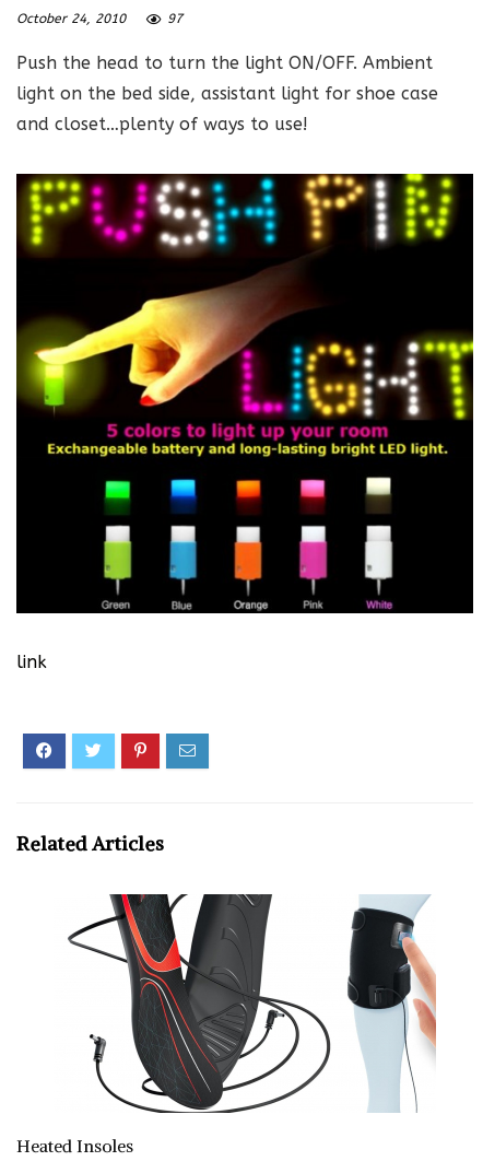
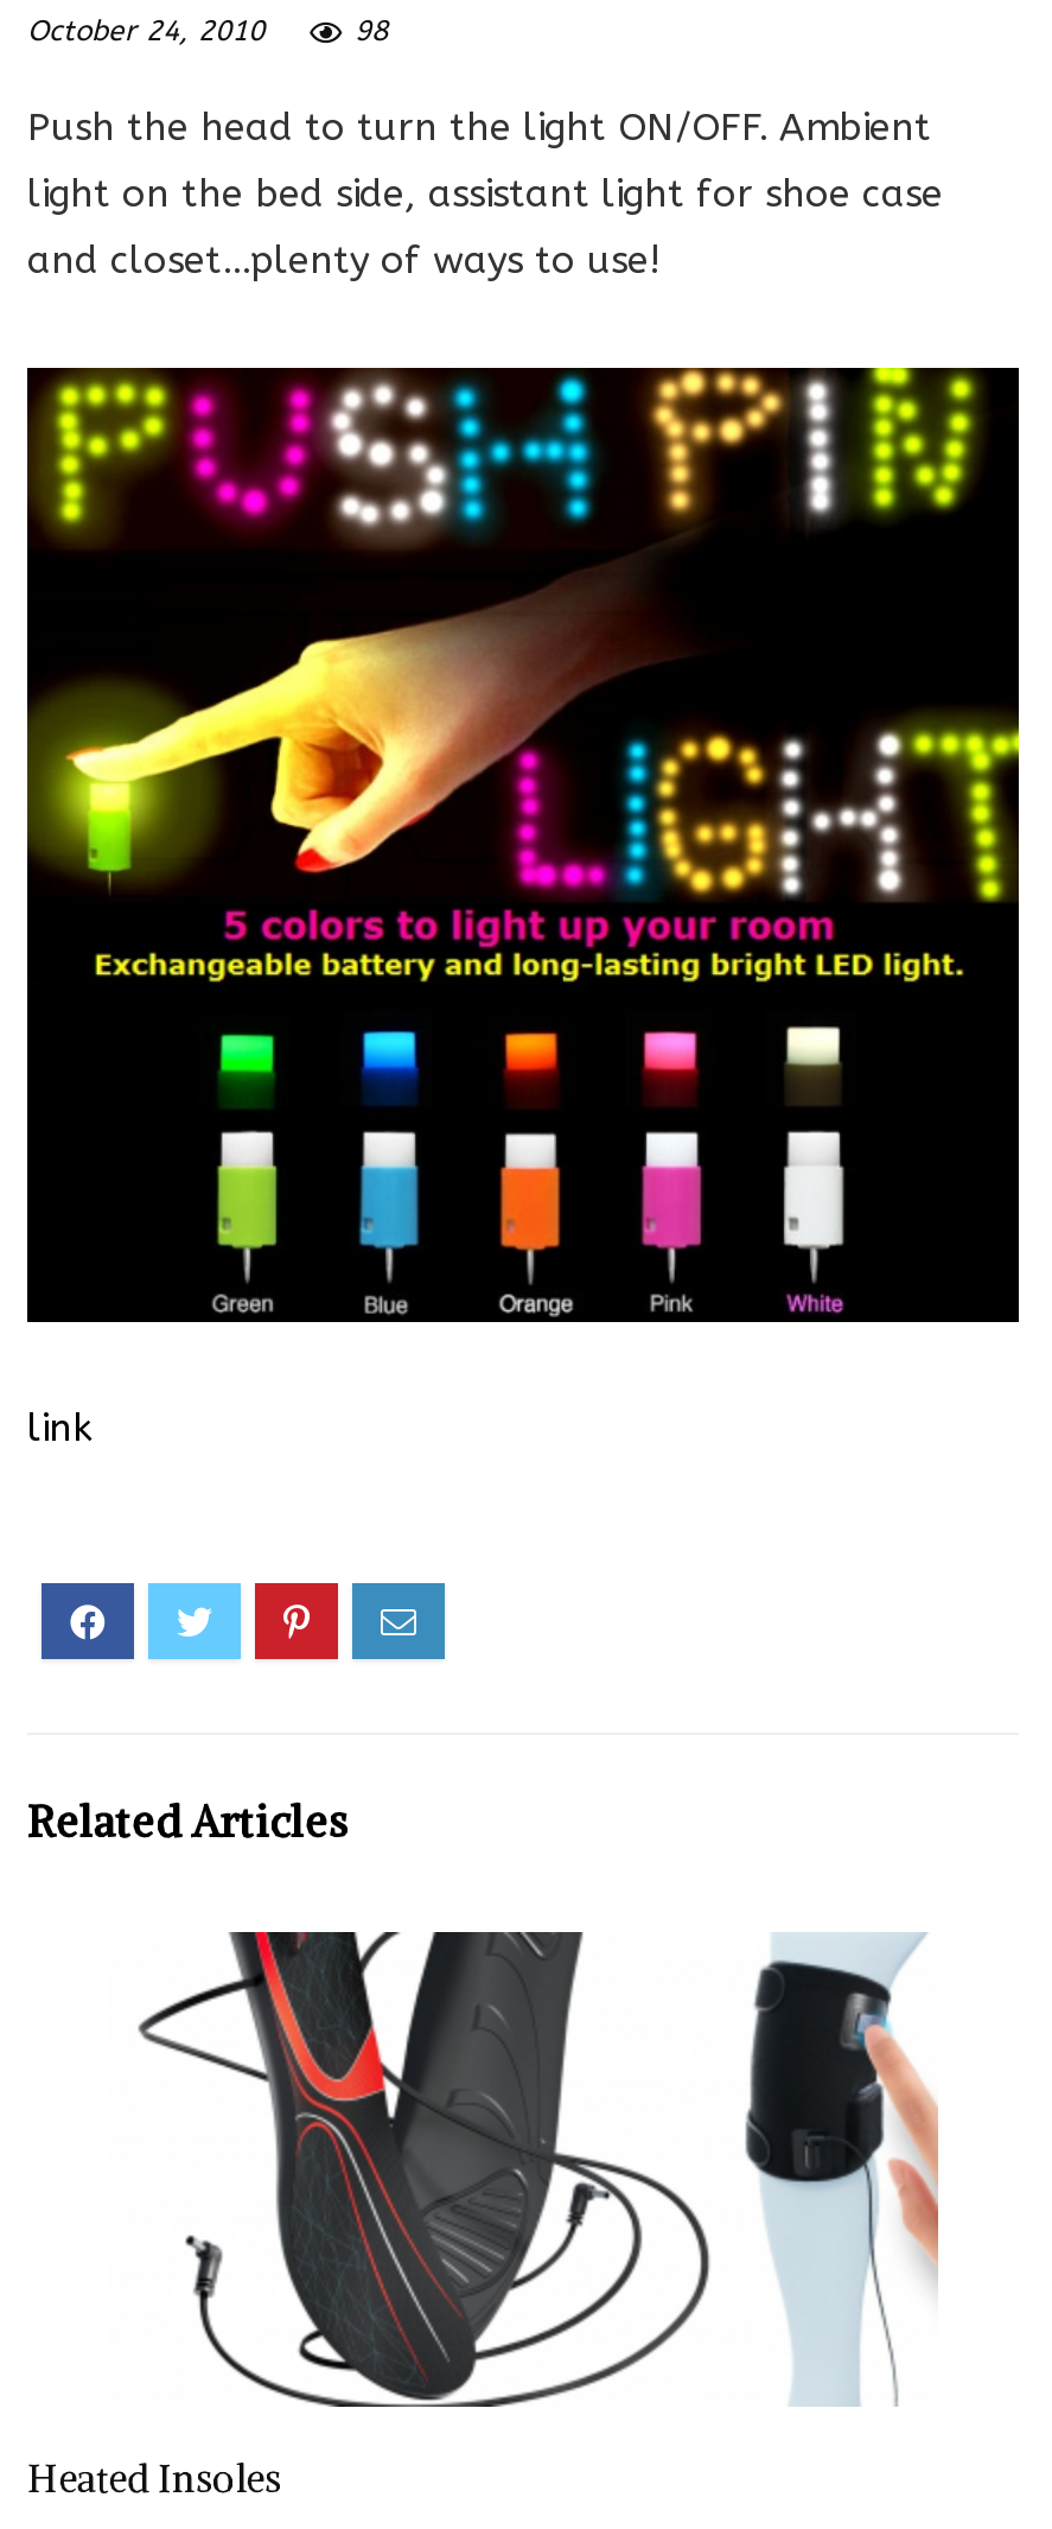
[167,11,182,26] 97 -> [355,14,388,47] 98

